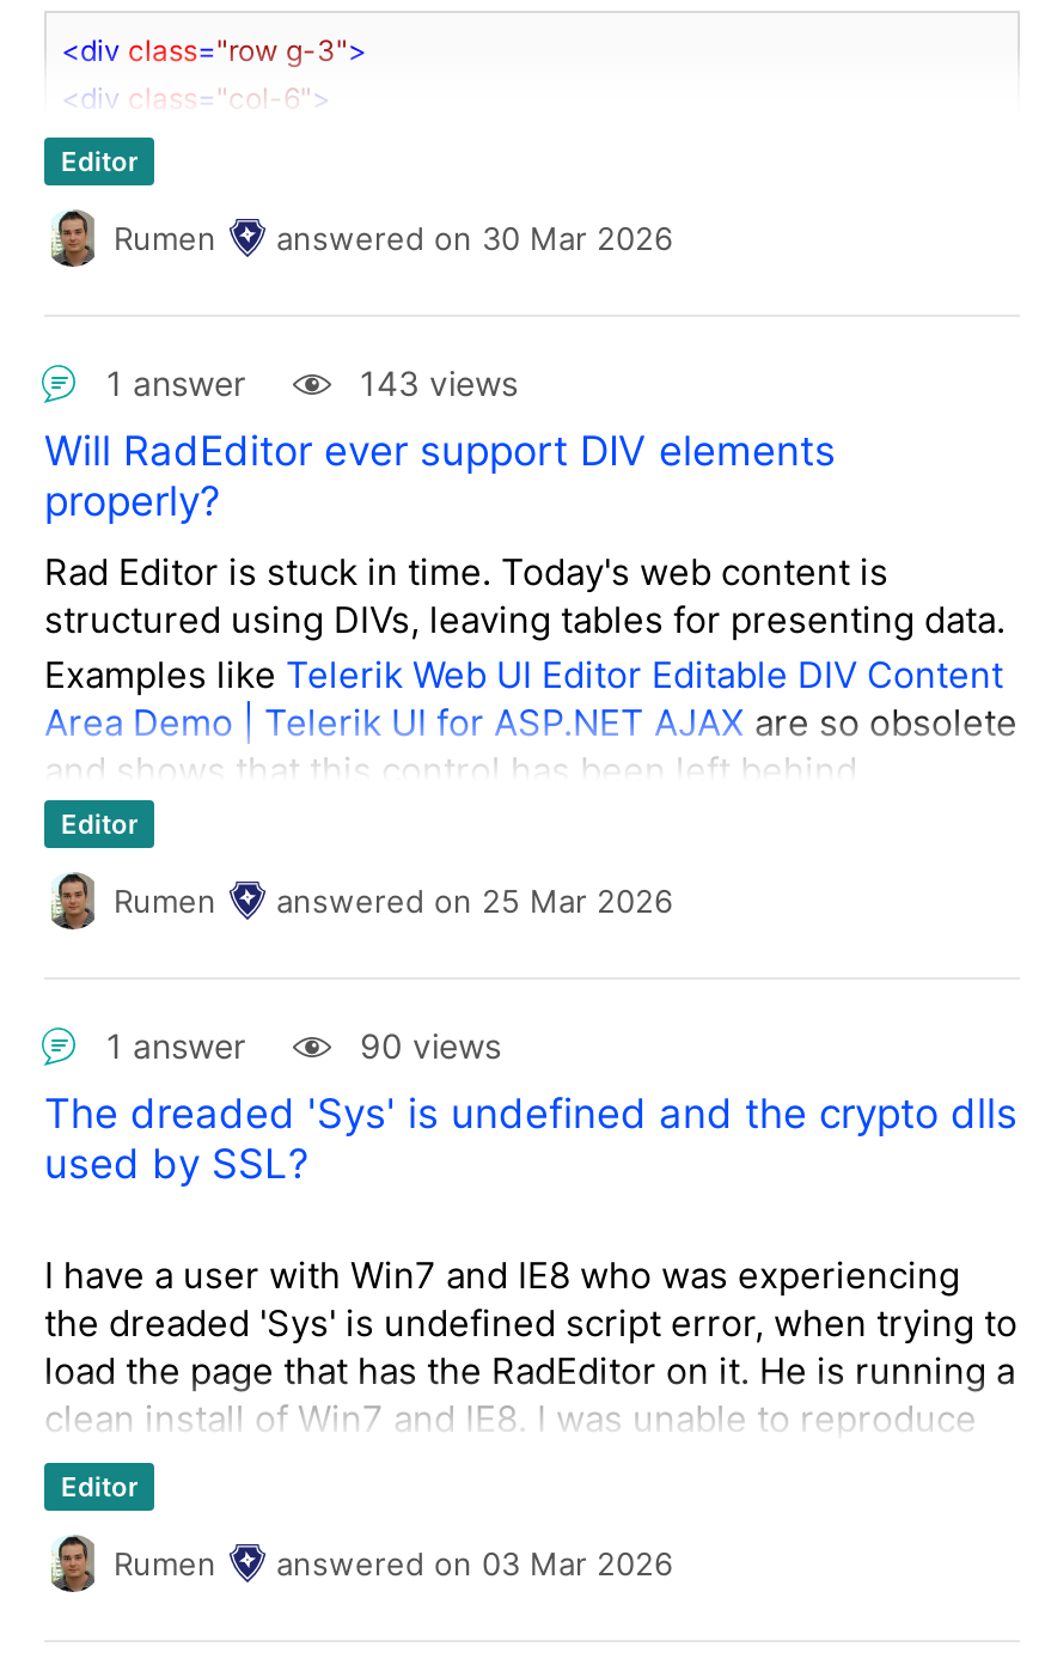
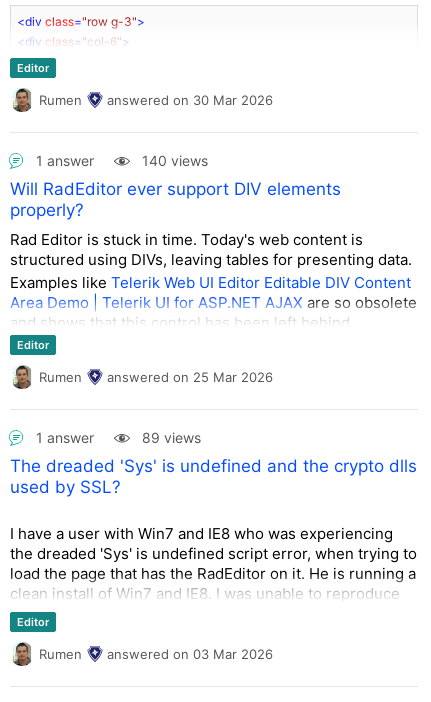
[360,363,518,404] 143 views -> [142,152,208,169] 140 views
[360,1026,501,1067] 90 views -> [142,429,201,446] 89 views

